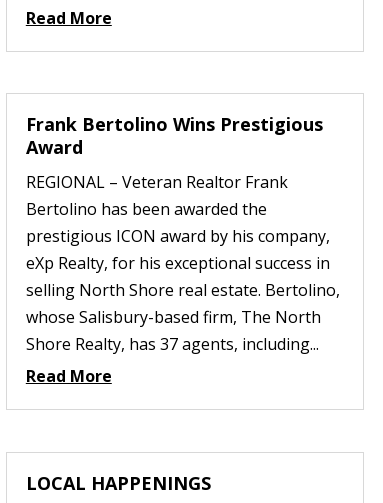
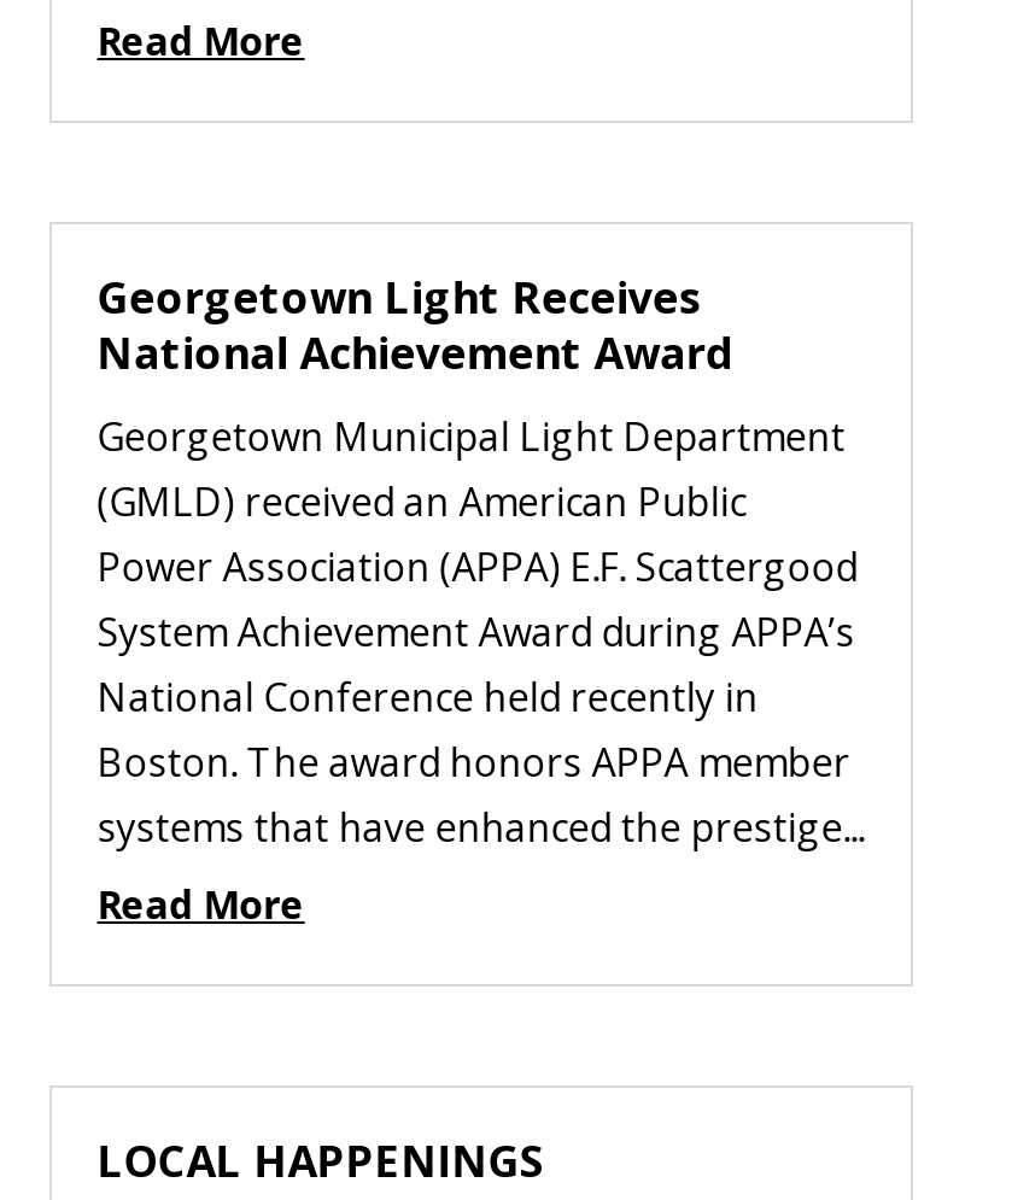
[26,112,323,159] Frank Bertolino Wins Prestigious | Award -> [97,267,732,381] Georgetown Light Receives | National Achievement Award
[26,171,340,355] REGIONAL – Veteran Realtor Frank | Bertolino has been awarded the | prestigious ICON award by his company, | eXp Realty, for his exceptional success in | selling North Shore real estate. Bertolino, | whose Salisbury-based firm, The North | Shore Realty, has 37 agents, including... -> [97,410,864,853] Georgetown Municipal Light Department | (GMLD) received an American Public | Power Association (APPA) E.F. Scattergood | System Achievement Award during APPA’s | National Conference held recently in | Boston. The award honors APPA member | systems that have enhanced the prestige...

